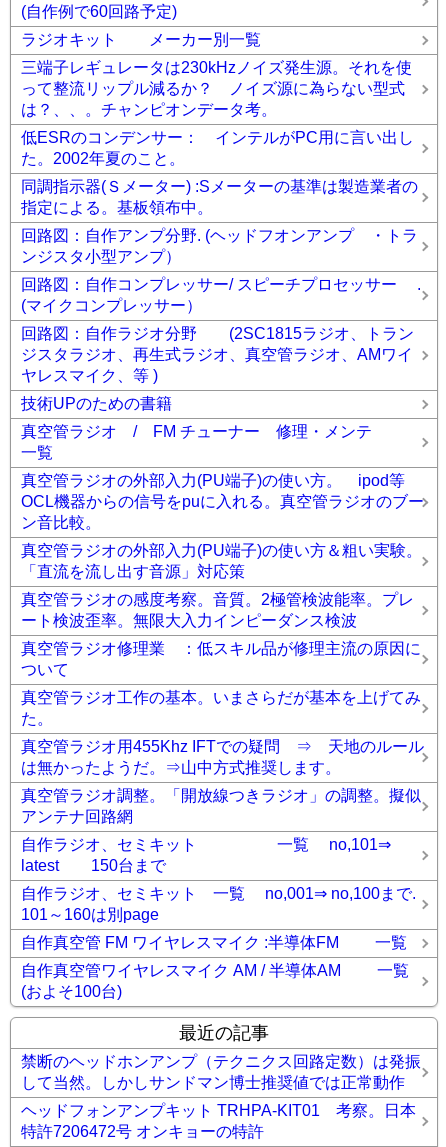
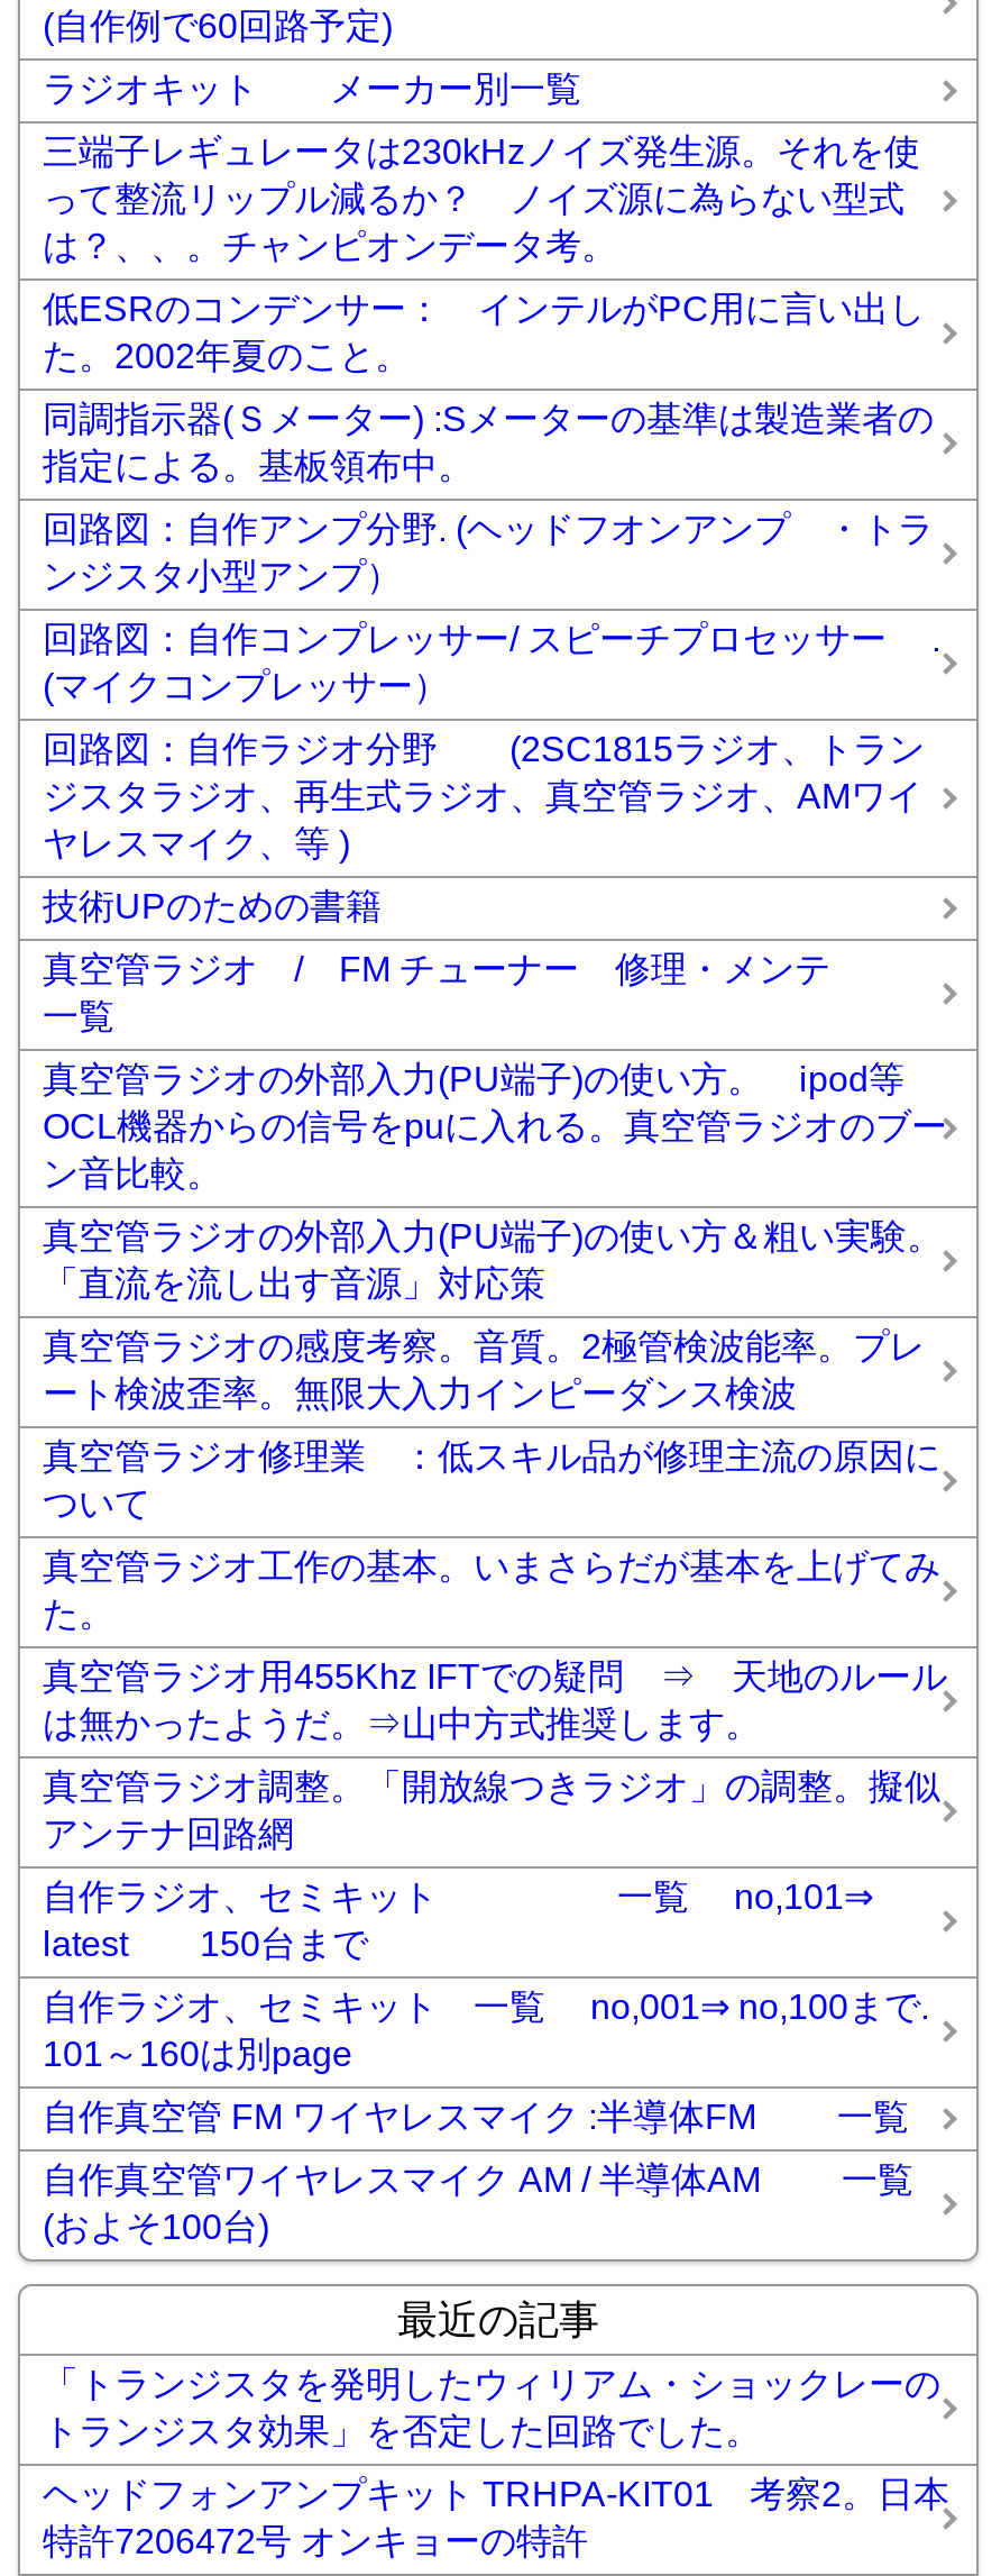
[21,1053,421,1091] 禁断のヘッドホンアンプ（テクニクス回路定数）は発振 | して当然。しかしサンドマン博士推奨値では正常動作 -> [43,2365,940,2450] 「トランジスタを発明したウィリアム・ショックレーの | トランジスタ効果」を否定した回路でした。
[21,1102,416,1119] ヘッドフォンアンプキット TRHPA-KIT01 考察。日本 -> [43,2475,949,2513] ヘッドフォンアンプキット TRHPA-KIT01 考察2。日本

